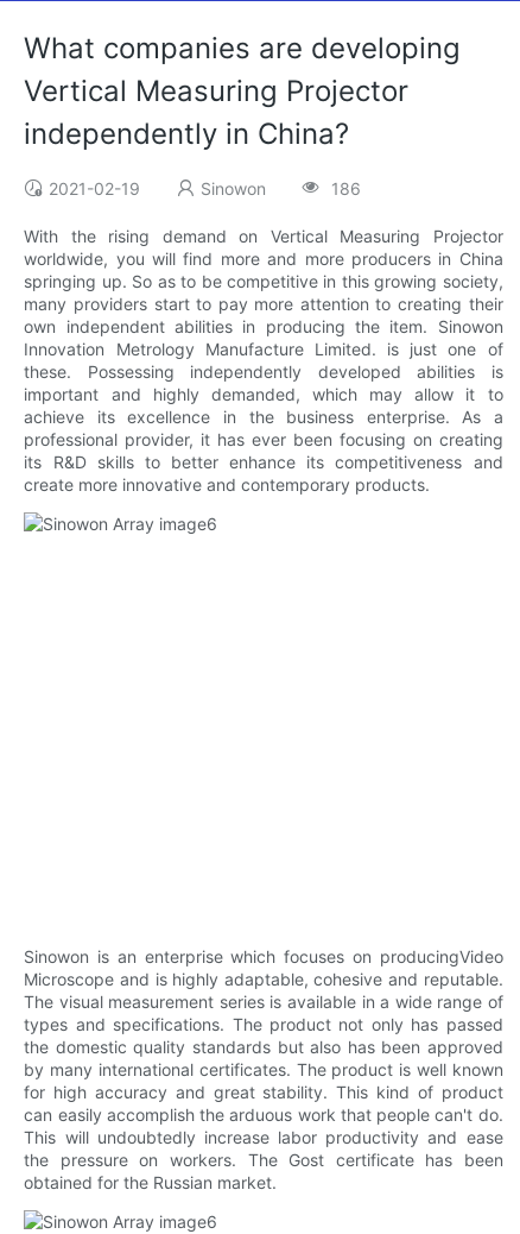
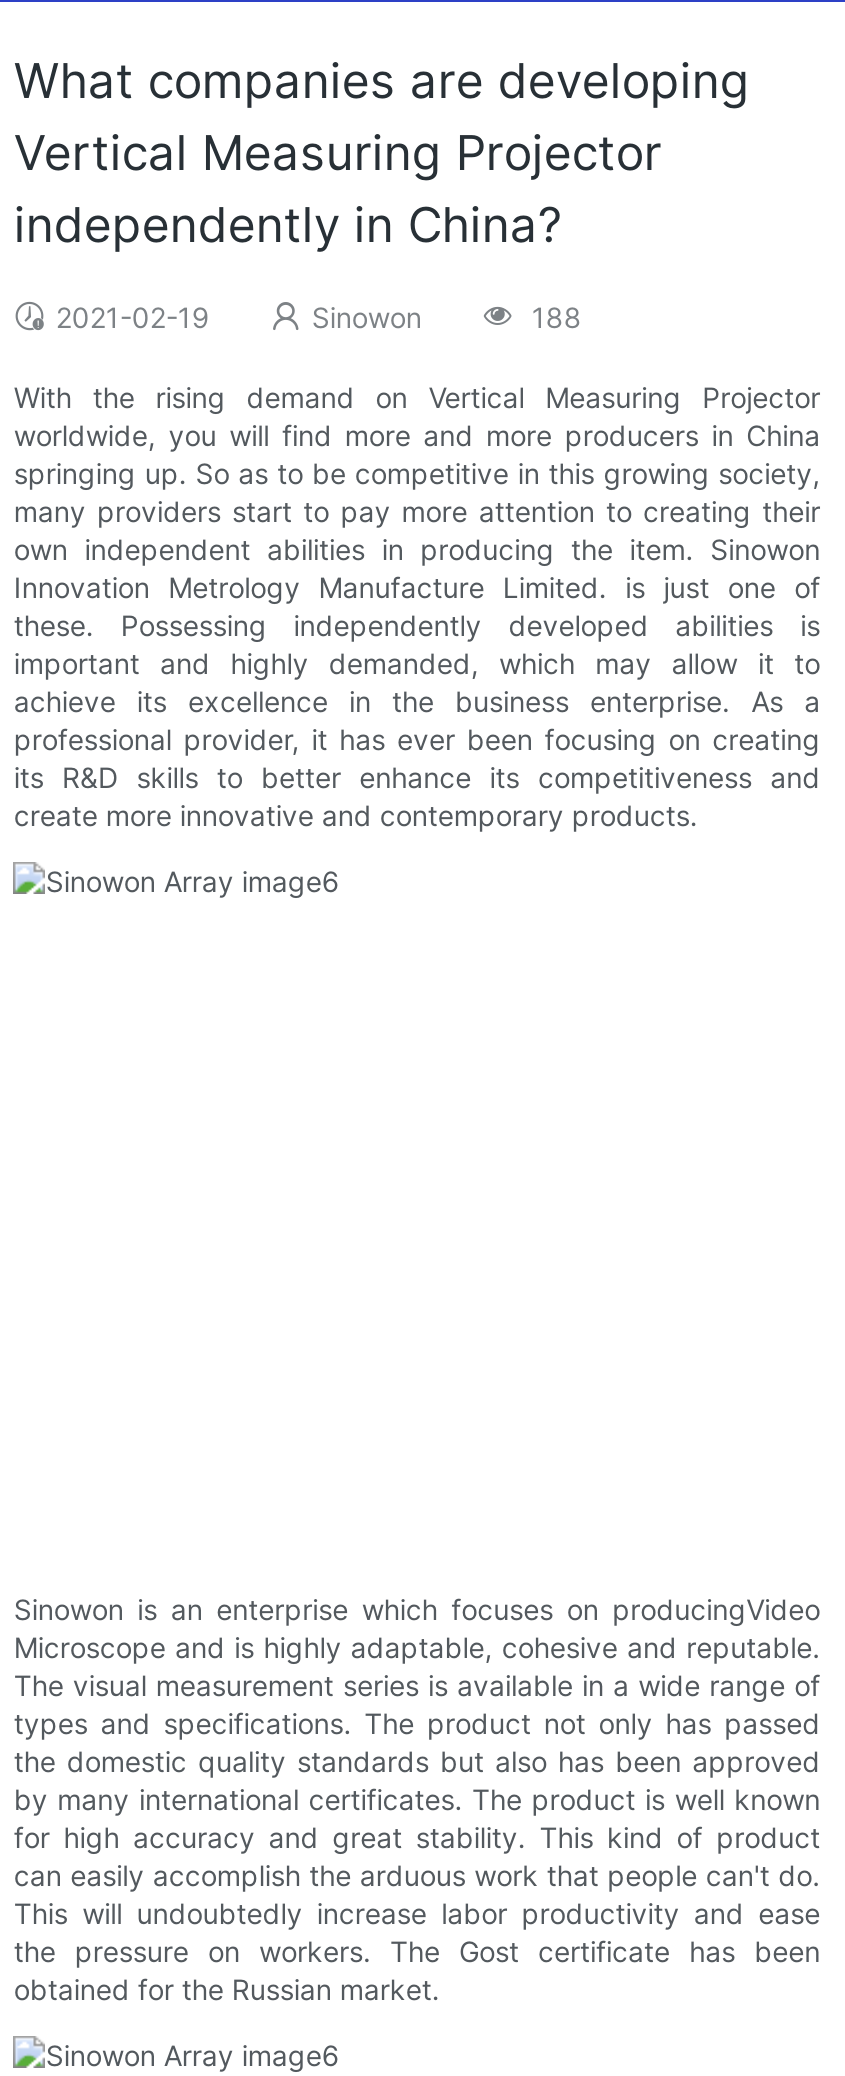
[332,179,361,199] 186 -> [532,301,582,335] 188

